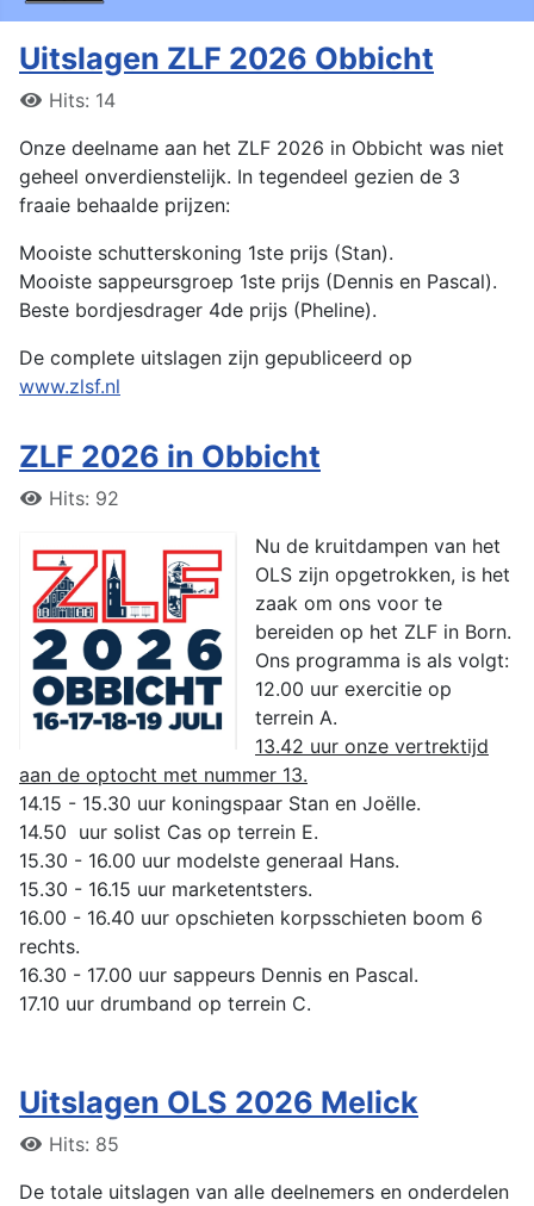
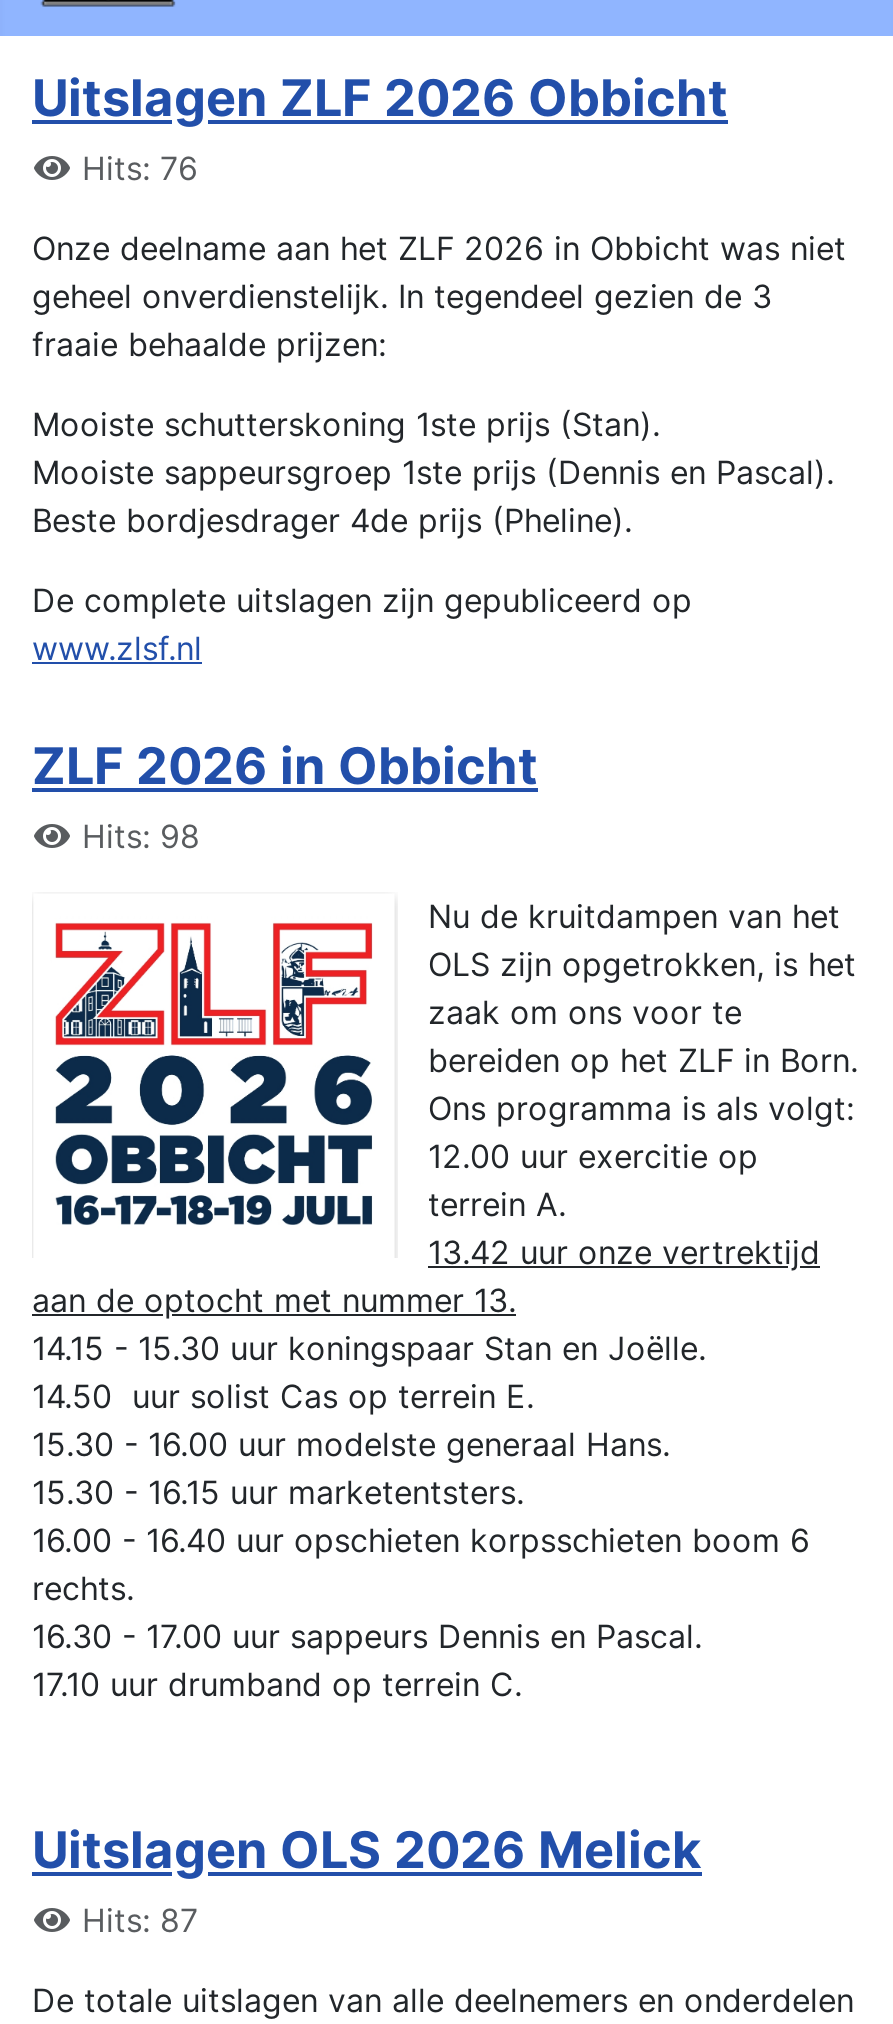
[49,88,116,112] Hits: 14 -> [82,148,198,188] Hits: 76
[49,486,119,510] Hits: 92 -> [82,816,200,856] Hits: 98
[49,1132,119,1156] Hits: 85 -> [82,1900,198,1940] Hits: 87

